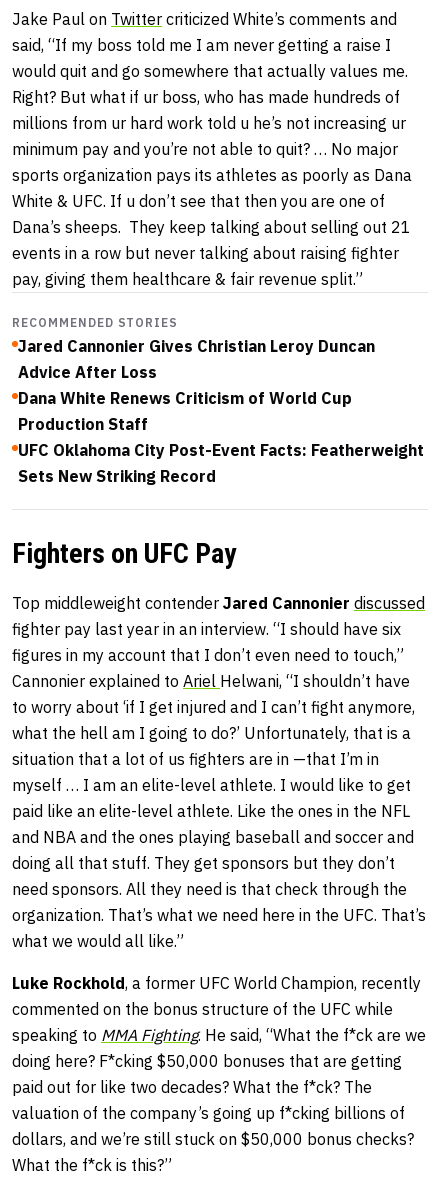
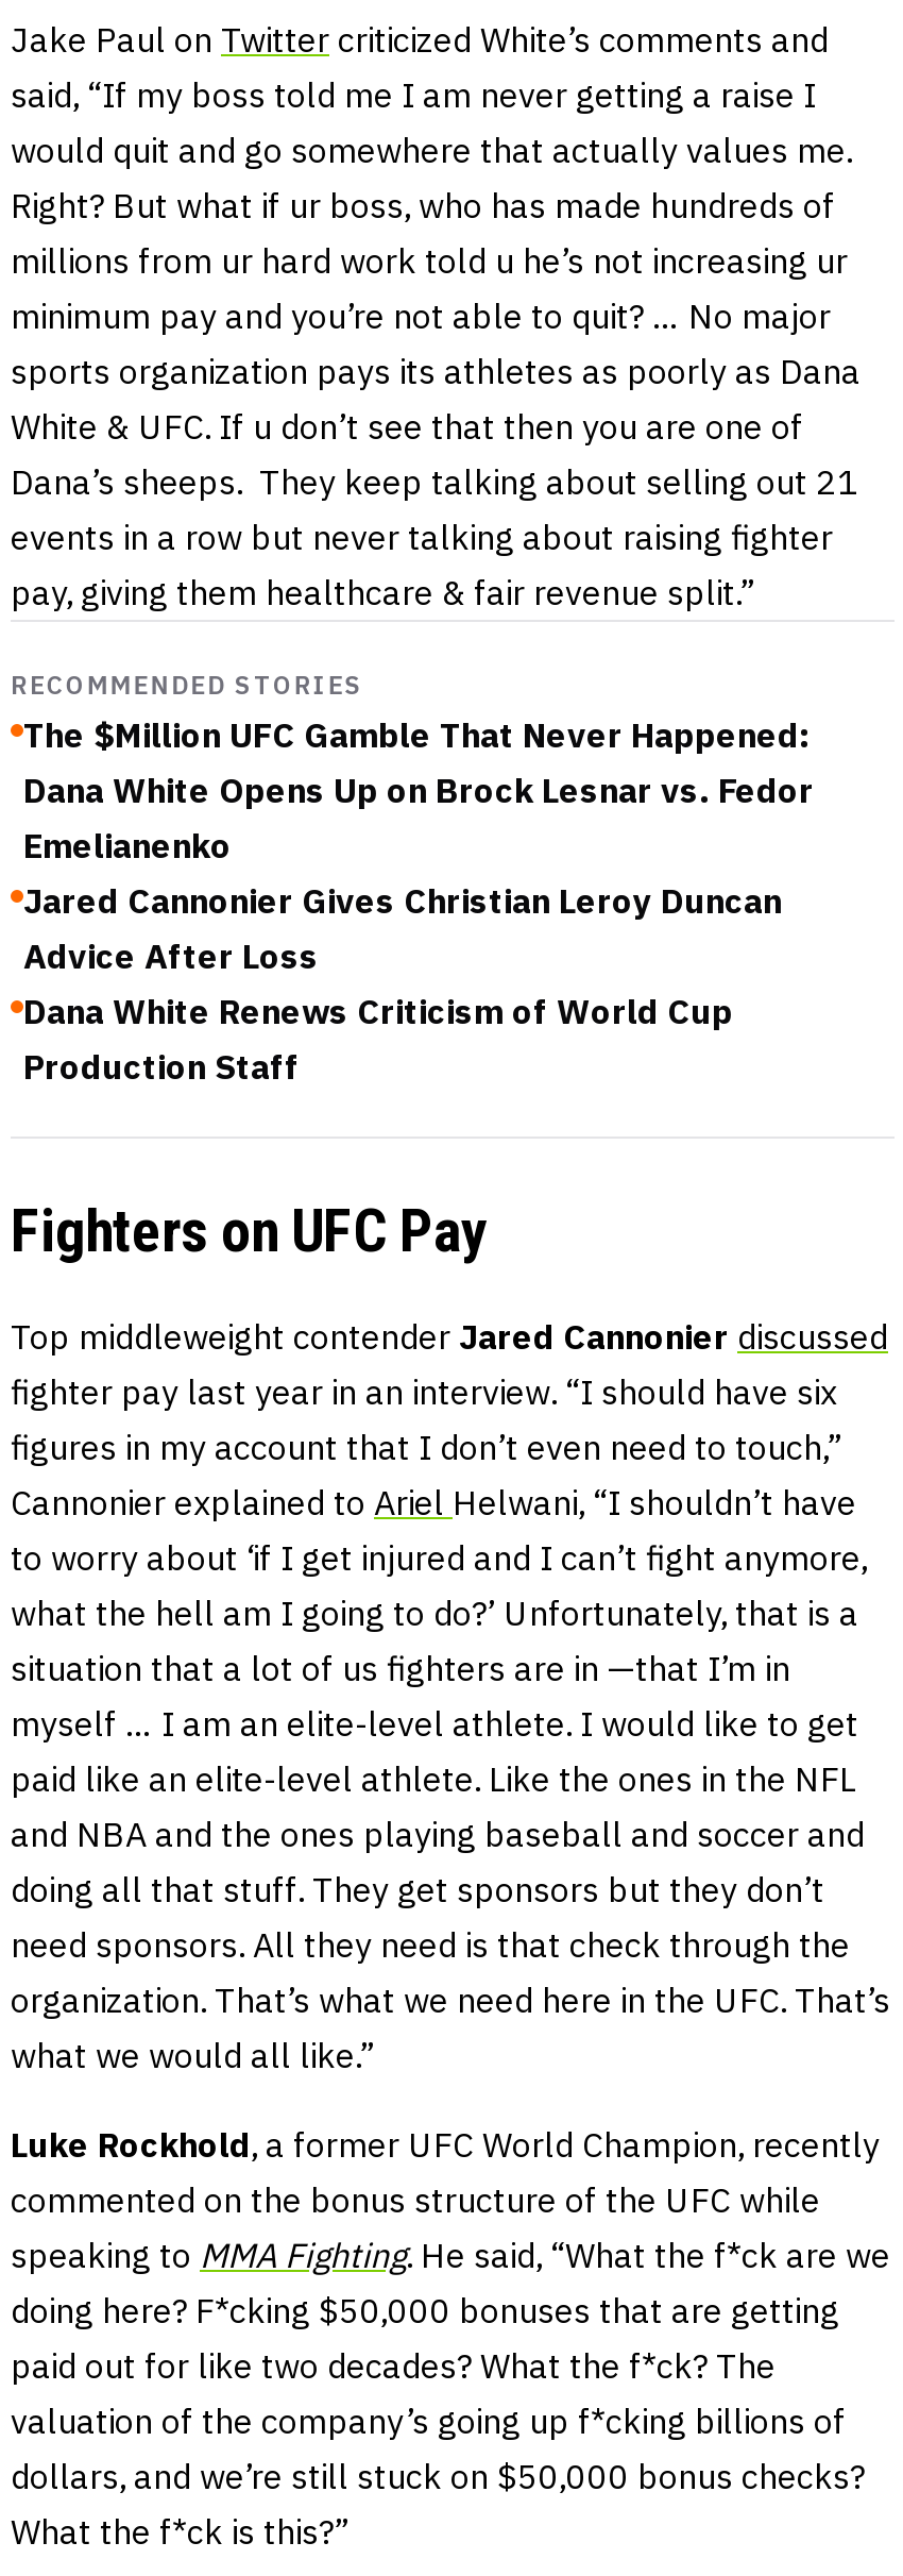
none -> [23,713,814,866] The $Million UFC Gamble That Never Happened: | Dana White Opens Up on Brock Lesnar vs. Fedor | Emelianenko
moved [18,336,375,434] -> [23,879,782,1088]: Jared Cannonier Gives Christian Leroy Duncan | Advice After Loss | Dana White Renews Criticism of World Cup | Production Staff
[18,440,424,486] UFC Oklahoma City Post-Event Facts: Featherweight | Sets New Striking Record -> none

